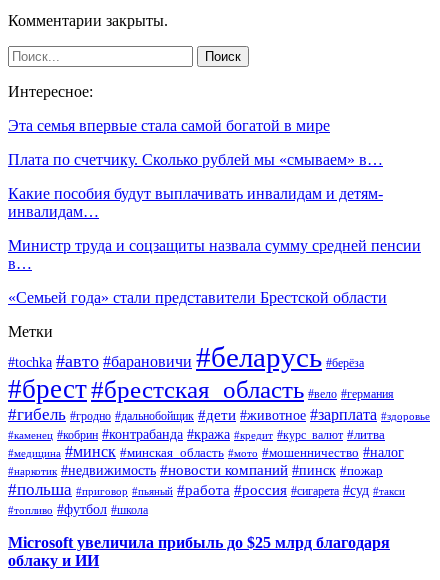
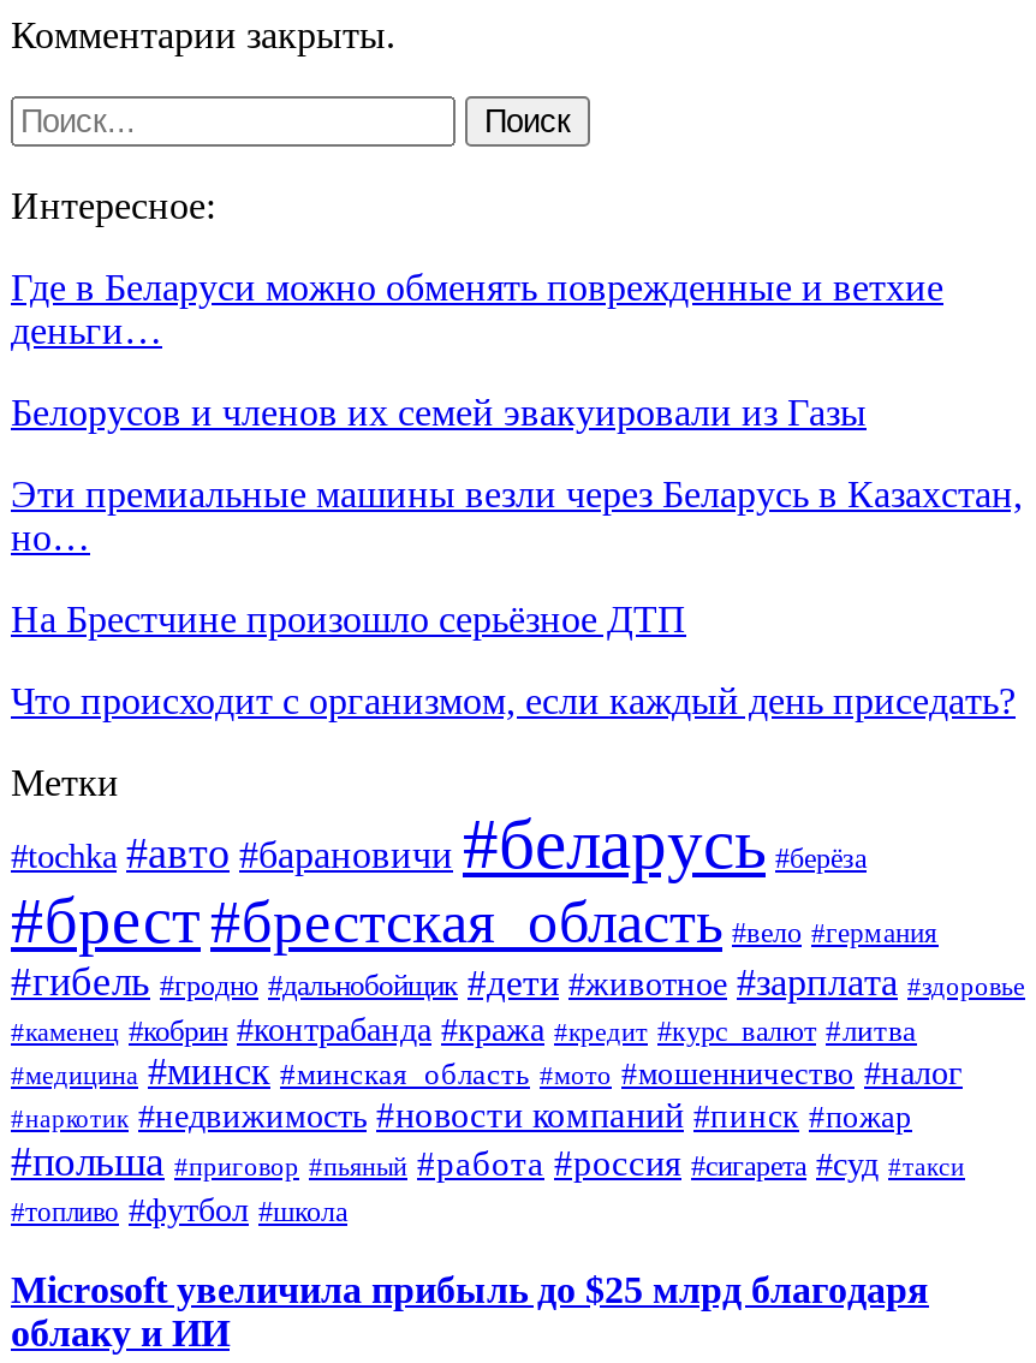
[8,117,330,134] Эта семья впервые стала самой богатой в мире -> [11,266,943,350] Где в Беларуси можно обменять поврежденные и ветхие | деньги…
[8,151,383,168] Плата по счетчику. Сколько рублей мы «смываем» в… -> [11,391,867,432] Белорусов и членов их семей эвакуировали из Газы
[8,185,383,220] Какие пособия будут выплачивать инвалидам и детям- | инвалидам… -> [11,473,1023,557] Эти премиальные машины везли через Беларусь в Казахстан, | но…
[8,237,421,272] Министр труда и соцзащиты назвала сумму средней пенсии | в… -> [11,598,686,639] На Брестчине произошло серьёзное ДТП
[8,289,387,306] «Семьей года» стали представители Брестской области -> [11,680,1016,721] Что происходит с организмом, если каждый день приседать?

